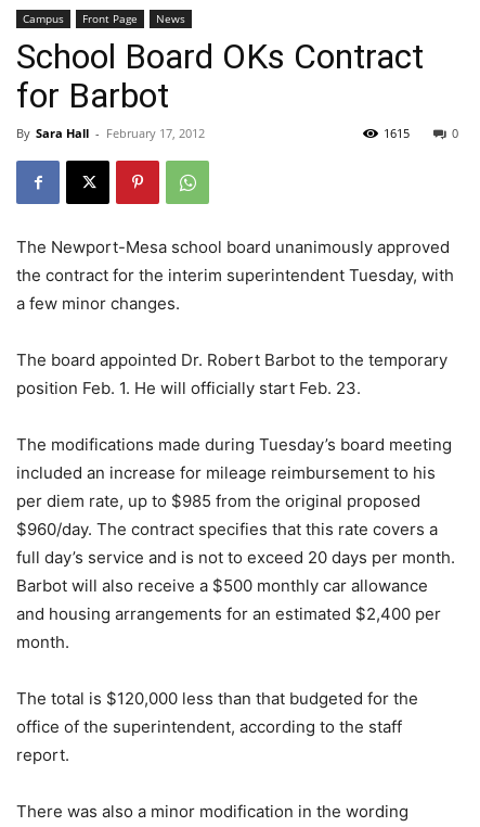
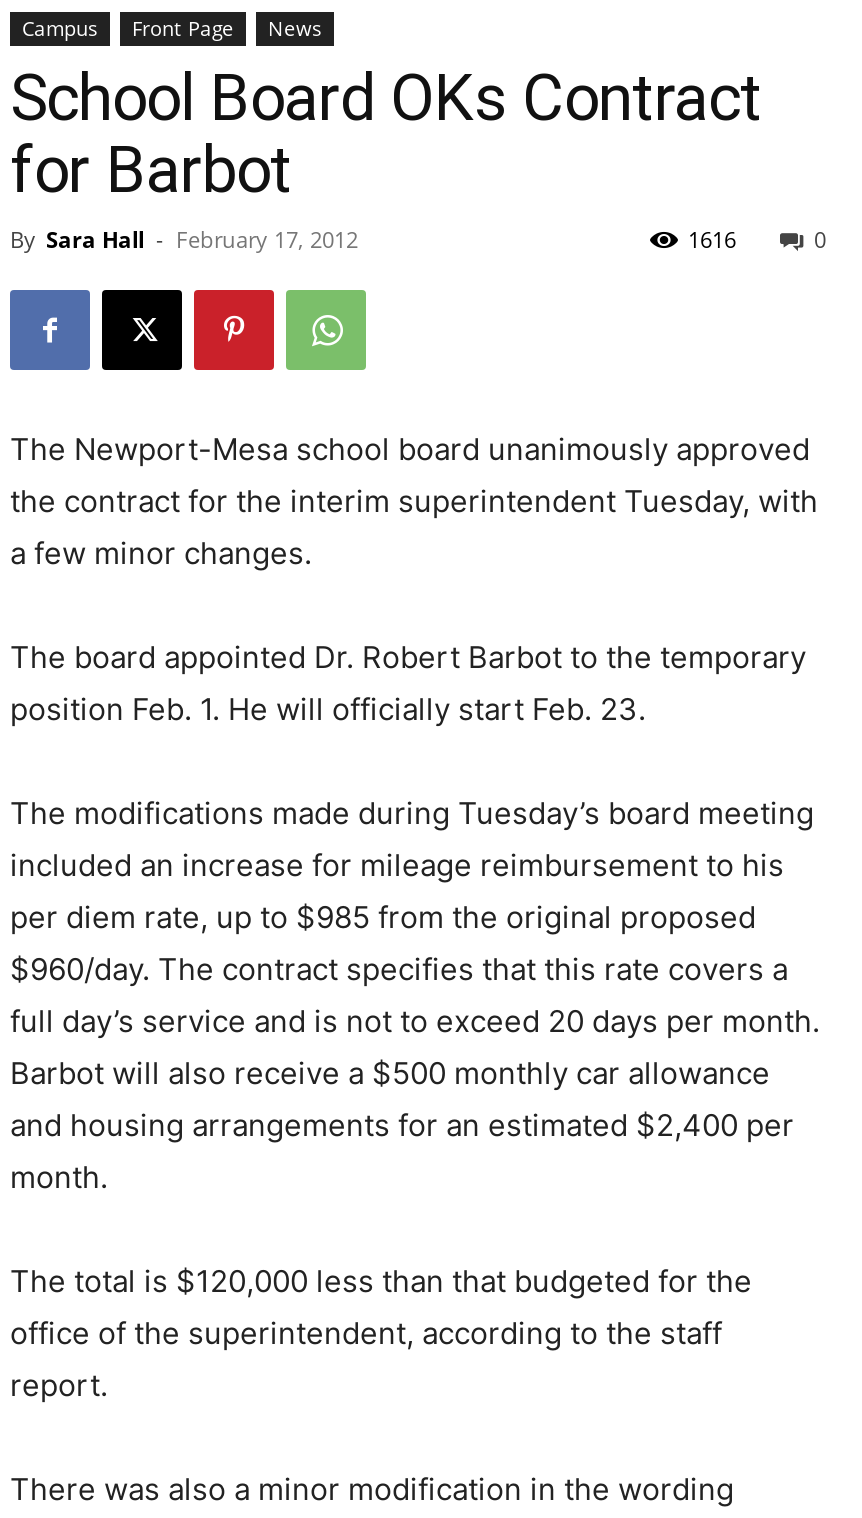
[384,125,410,141] 1615 -> [688,224,736,254] 1616

